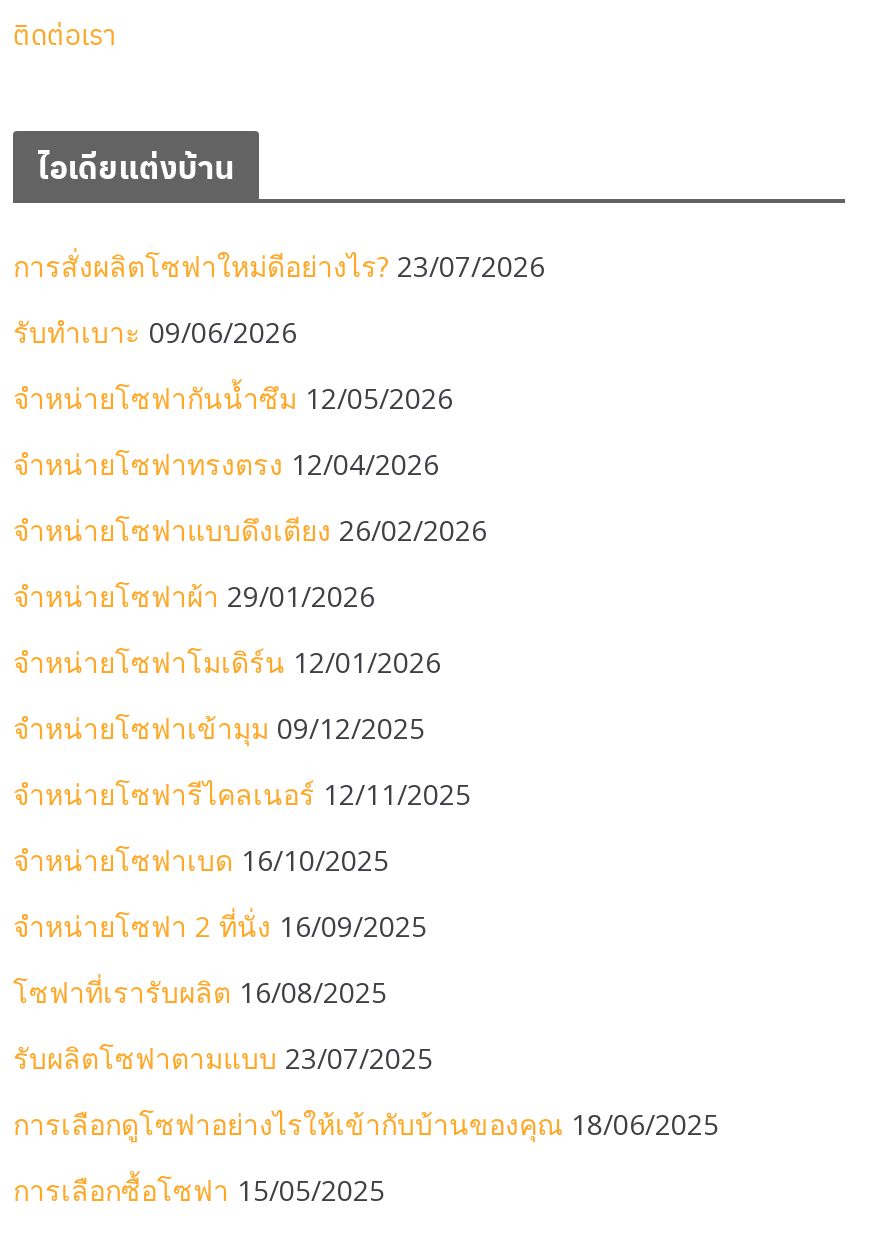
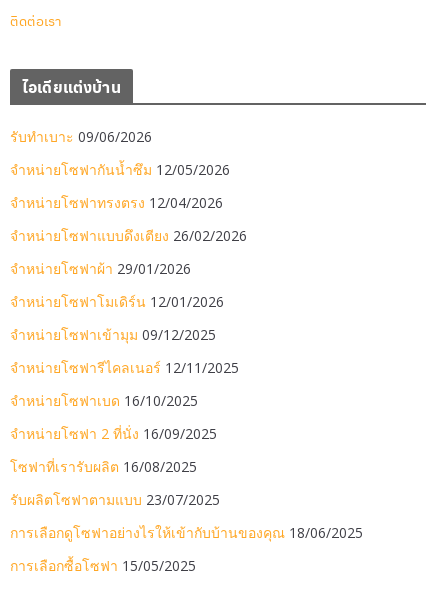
[13,247,545,285] การสั่งผลิตโซฟาใหม่ดีอย่างไร? 23/07/2026 -> none

